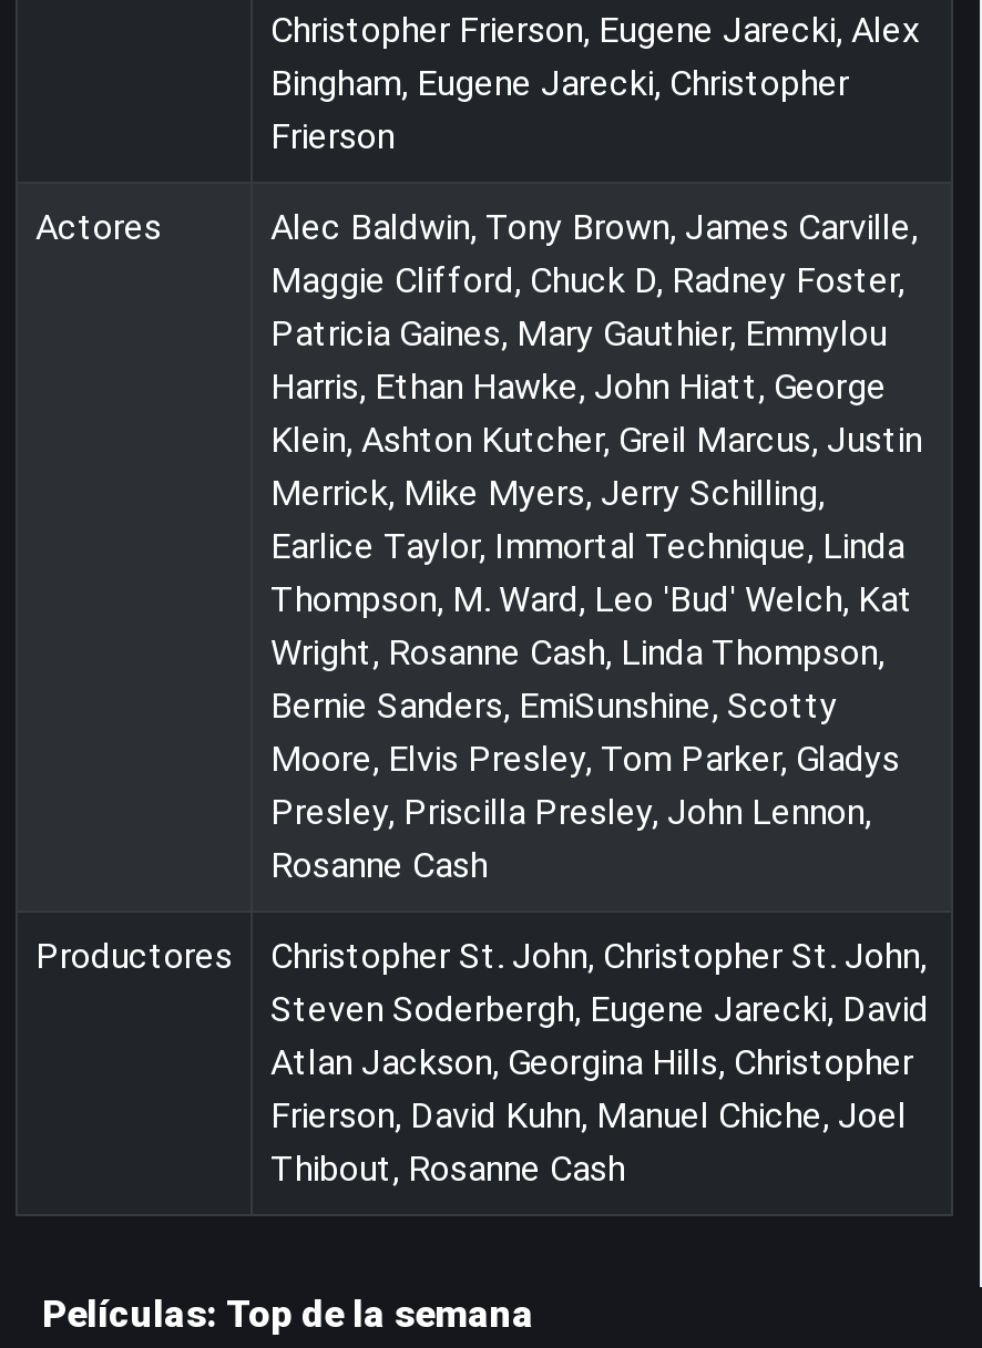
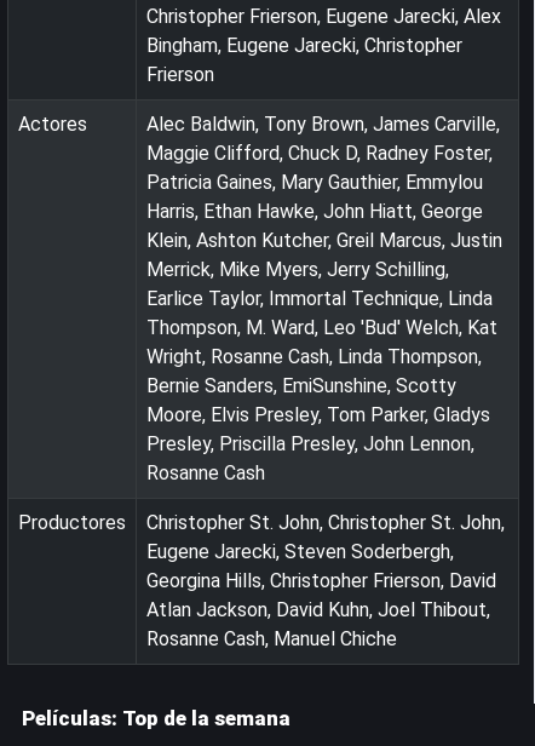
[270,988,929,1189] Steven Soderbergh, Eugene Jarecki, David | Atlan Jackson, Georgina Hills, Christopher | Frierson, David Kuhn, Manuel Chiche, Joel | Thibout, Rosanne Cash -> [146,540,496,650] Eugene Jarecki, Steven Soderbergh, | Georgina Hills, Christopher Frierson, David | Atlan Jackson, David Kuhn, Joel Thibout, | Rosanne Cash, Manuel Chiche

